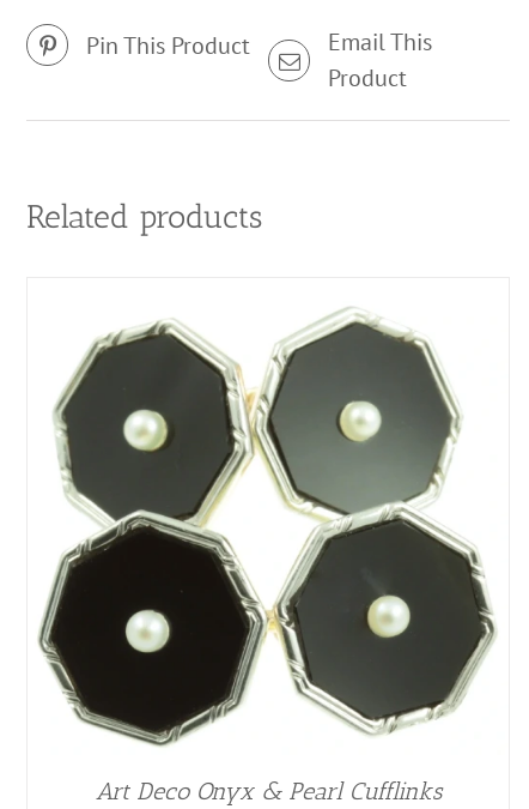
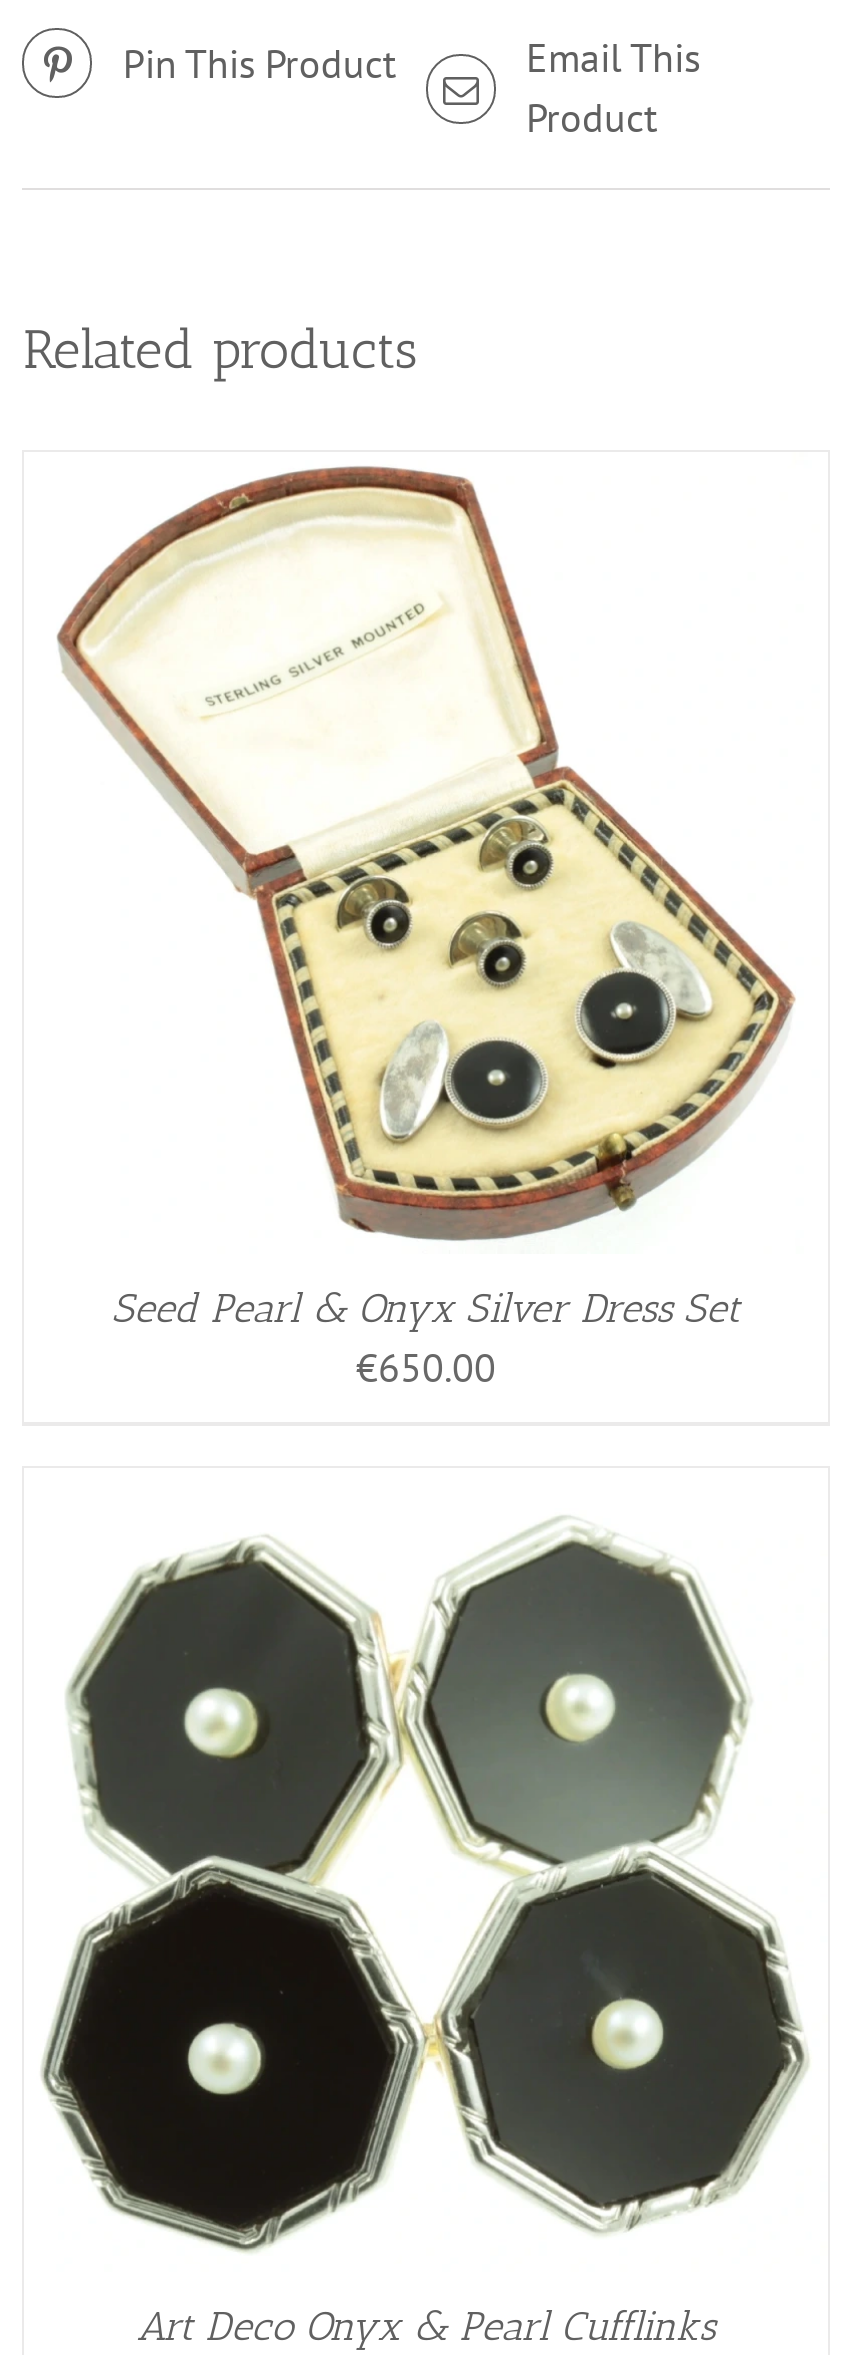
none -> [48,464,794,1395] [image] | Seed Pearl & Onyx Silver Dress Set | €650.00

